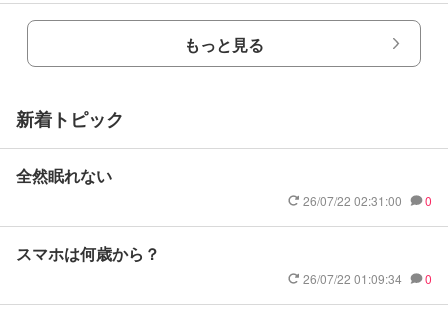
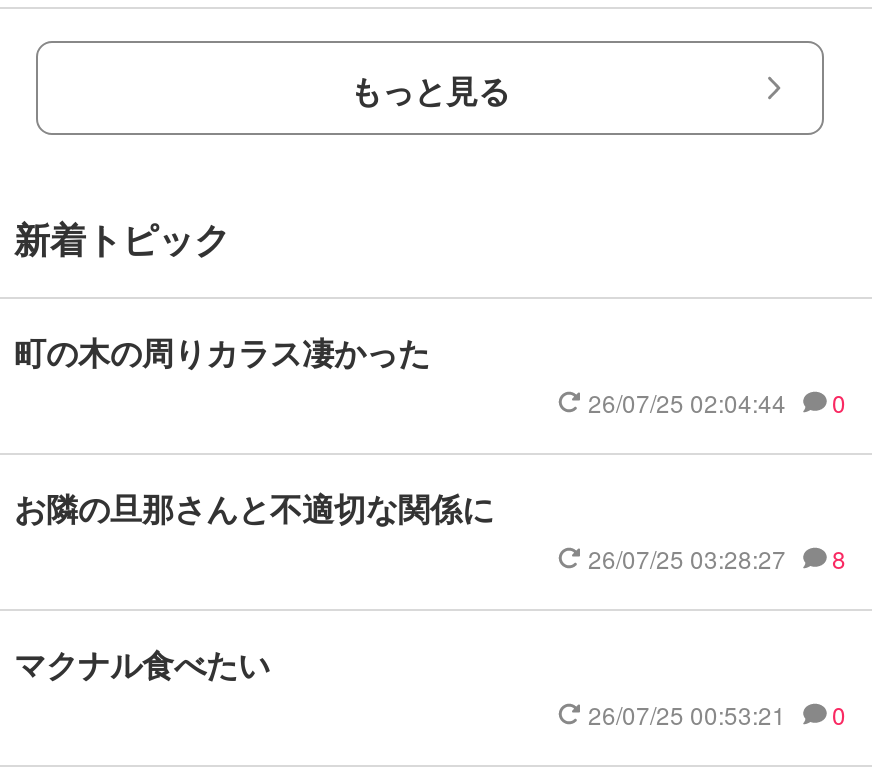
[16,164,402,209] 全然眠れない | 26/07/22 02:31:00 -> [14,329,786,419] 町の木の周りカラス凄かった | 26/07/25 02:04:44
[16,242,402,287] スマホは何歳から？ | 26/07/22 01:09:34 -> [14,485,846,731] お隣の旦那さんと不適切な関係に | 26/07/25 03:28:27 | 8 | マクナル食べたい | 26/07/25 00:53:21

